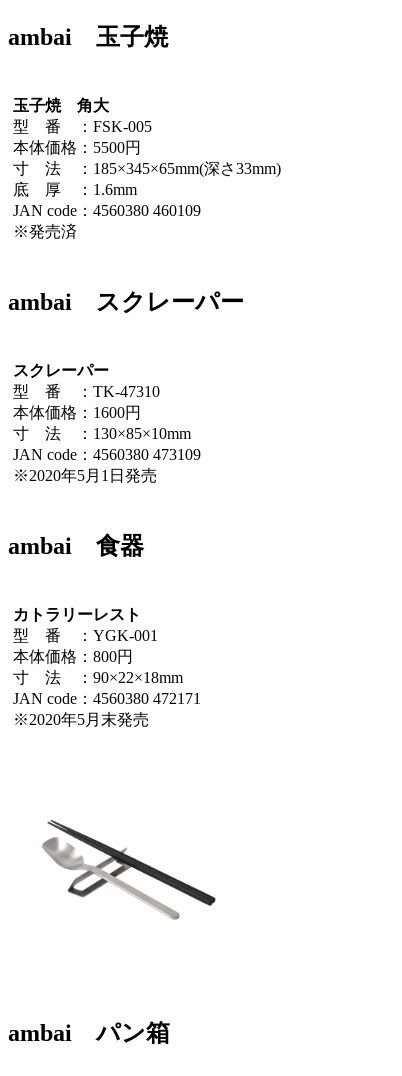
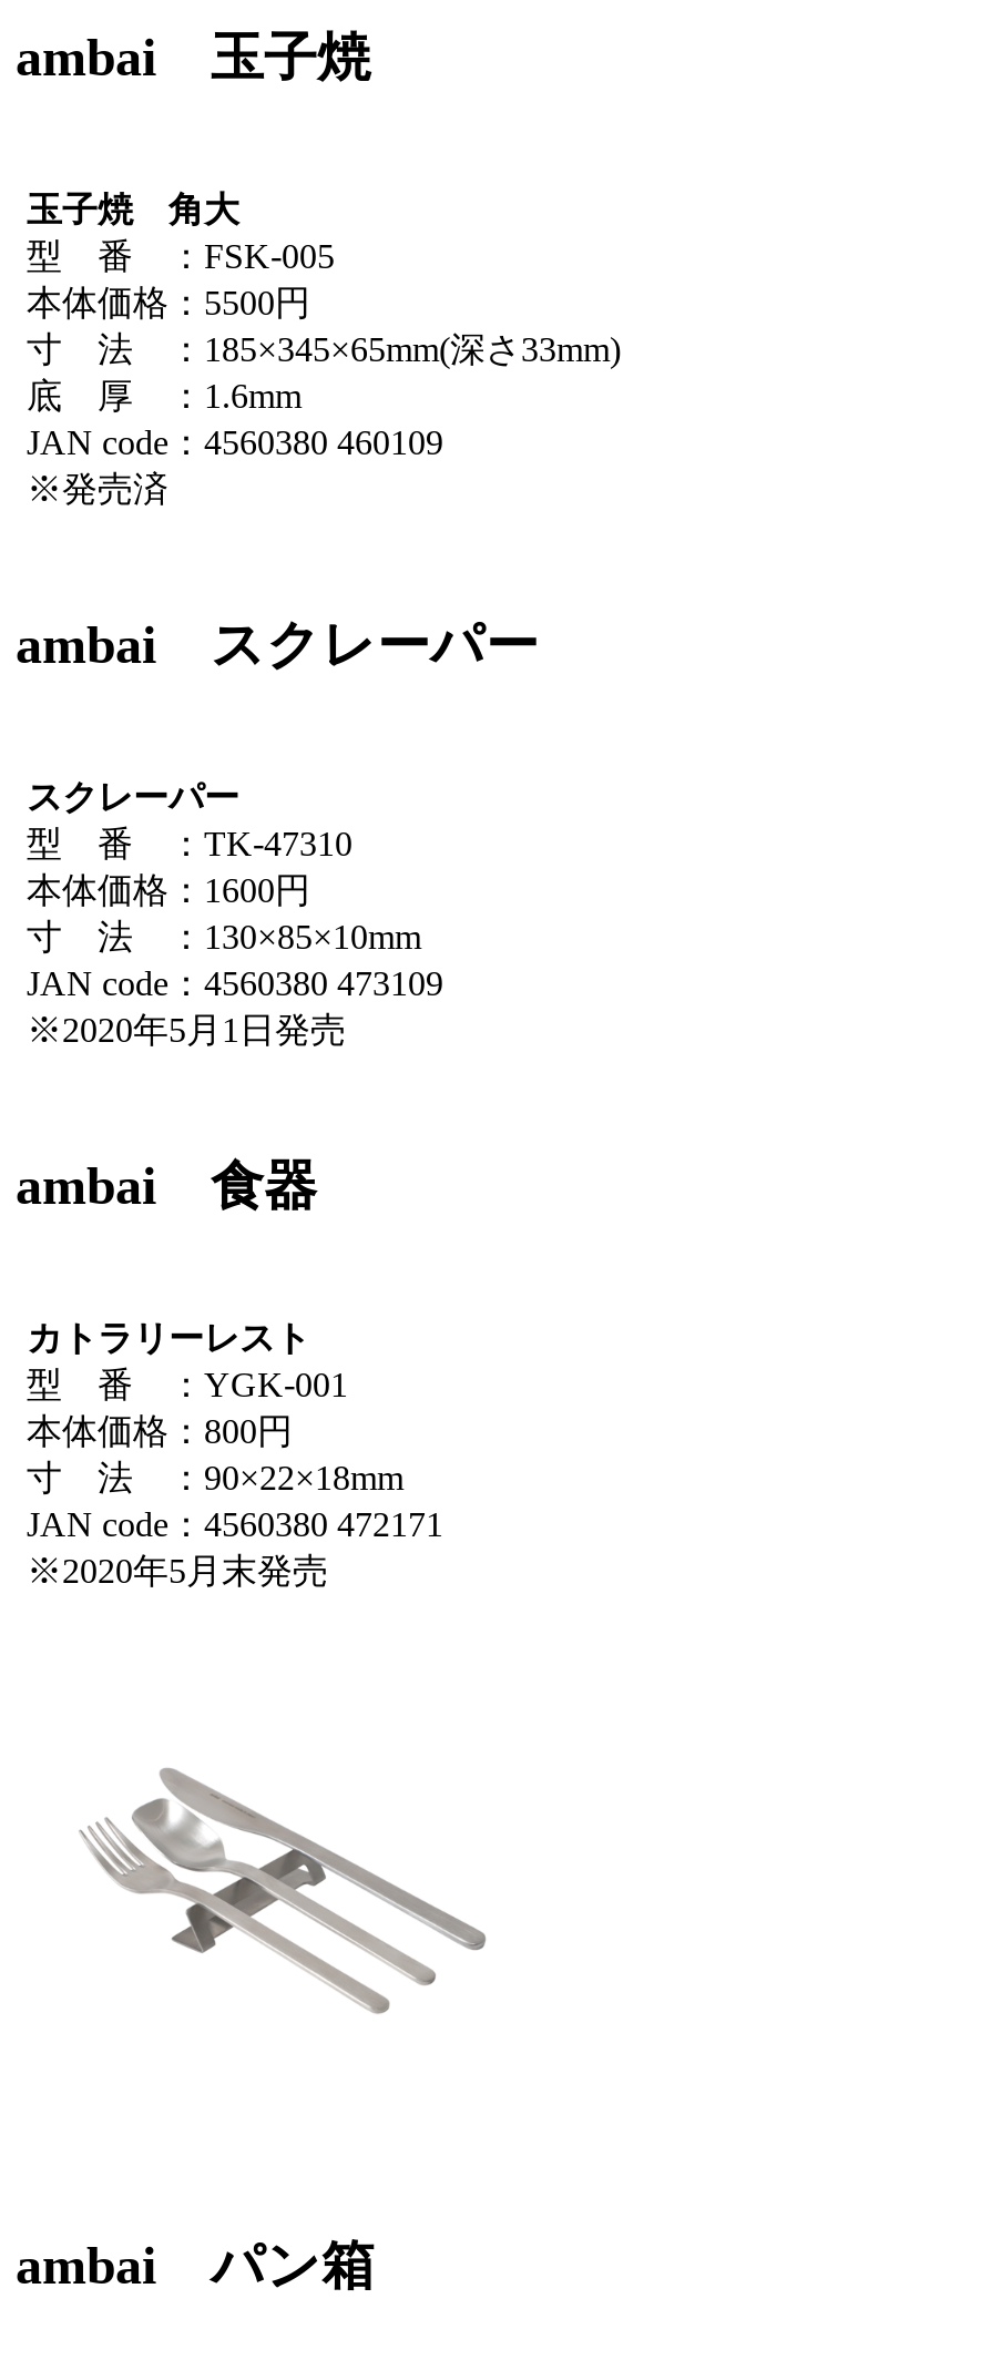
[38,809,220,920] [image] -> [80,1767,488,1986] [image]

